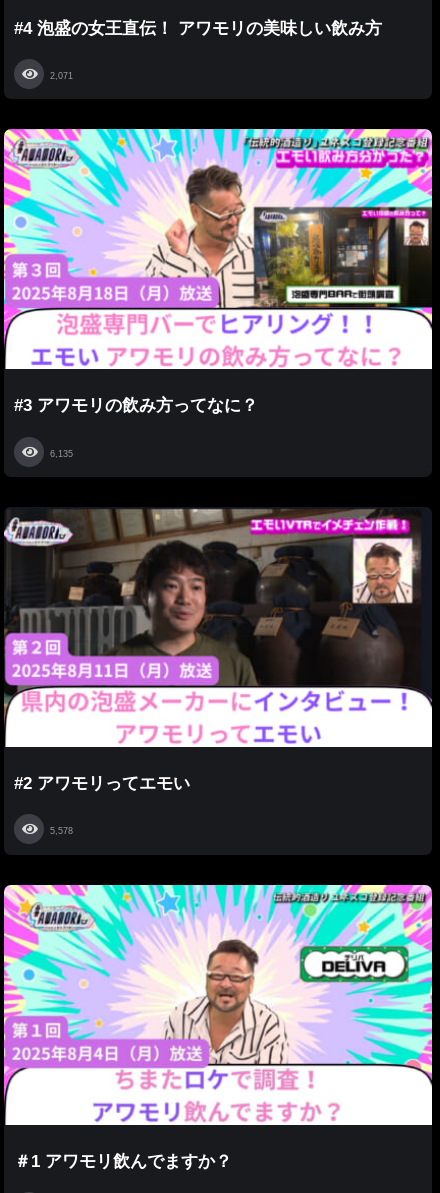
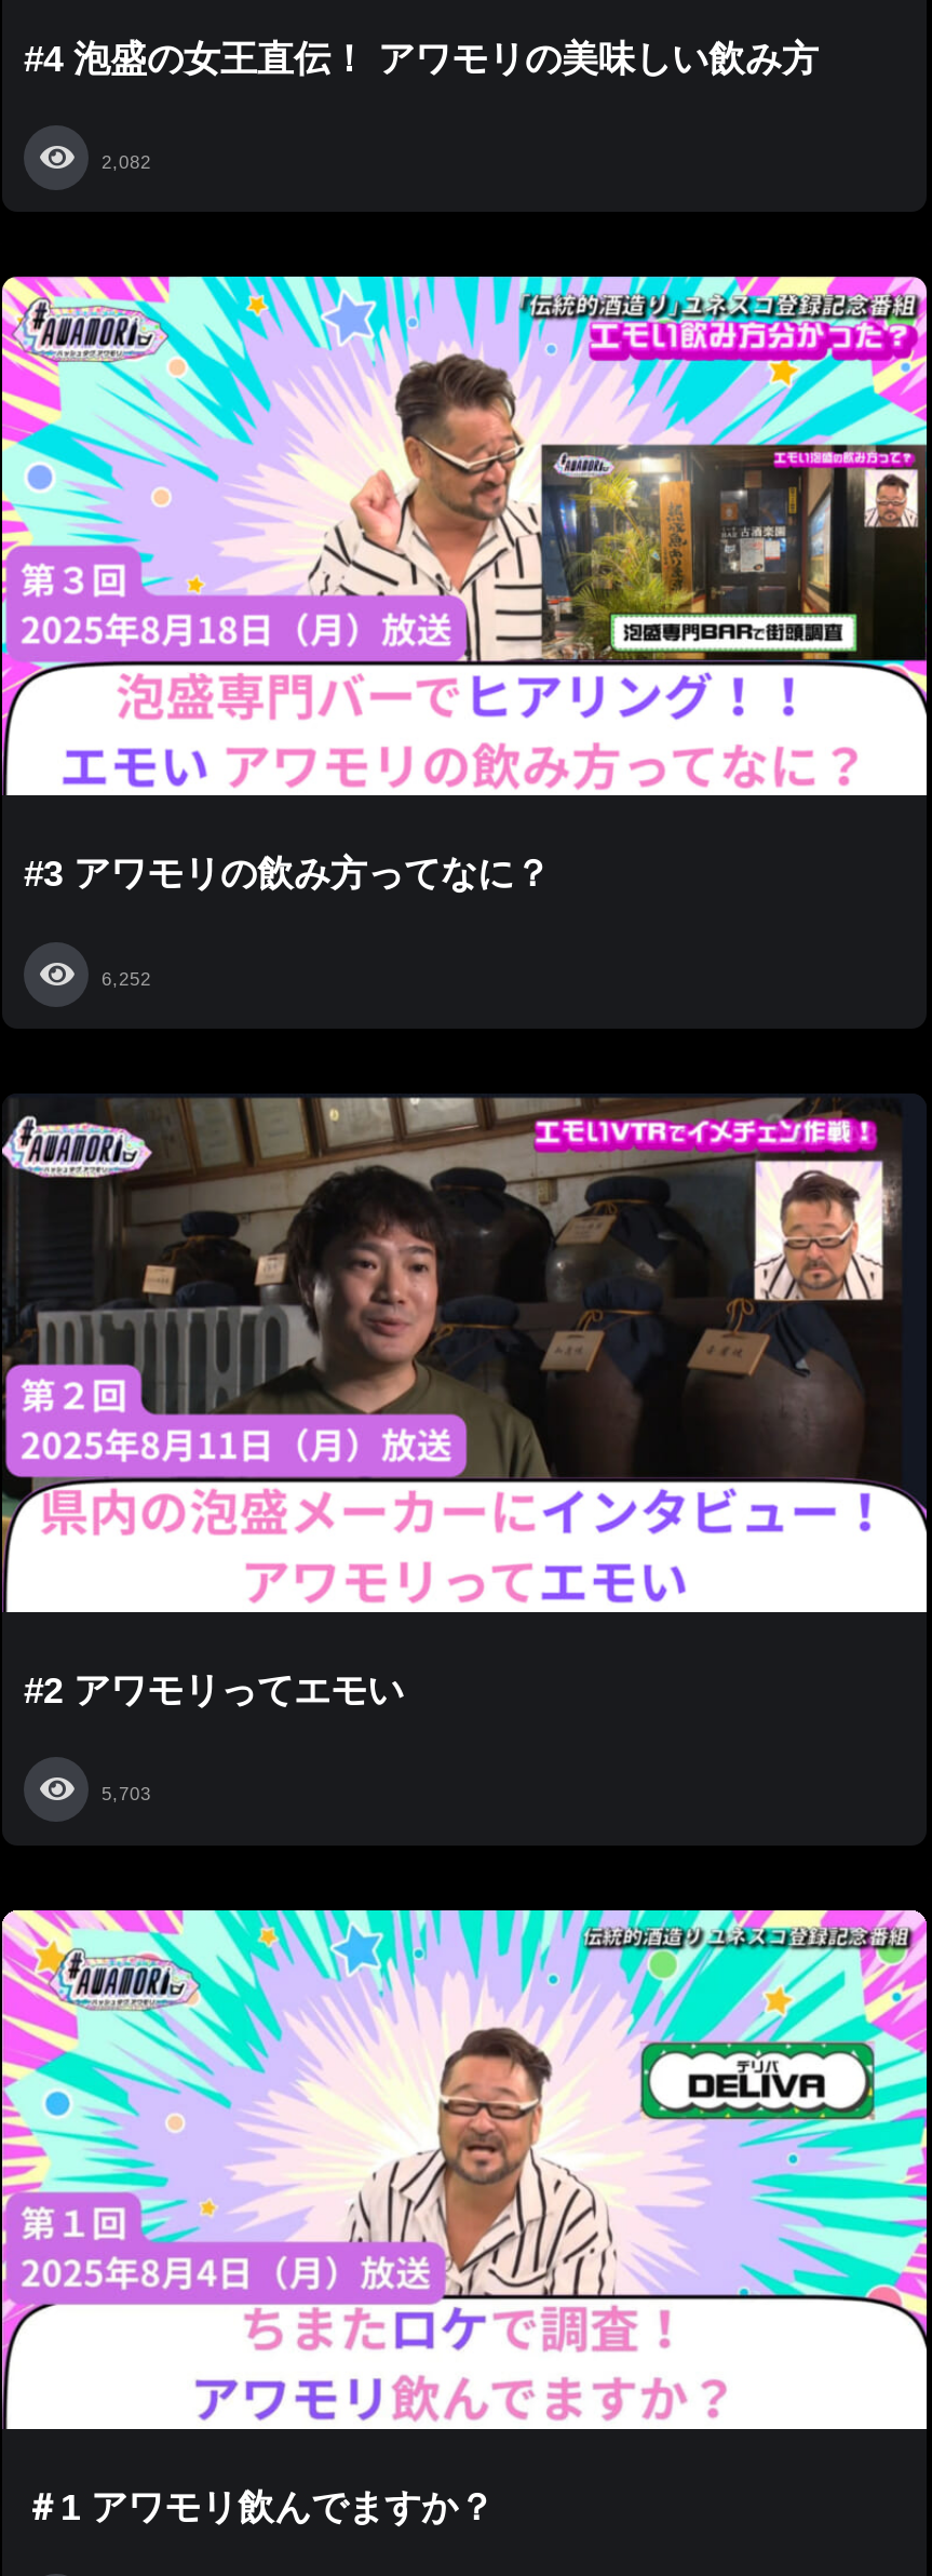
[50,71,73,81] 2,071 -> [102,150,151,172] 2,082
[50,448,73,458] 6,135 -> [102,967,151,989] 6,252
[50,826,73,836] 5,578 -> [102,1784,151,1806] 5,703

